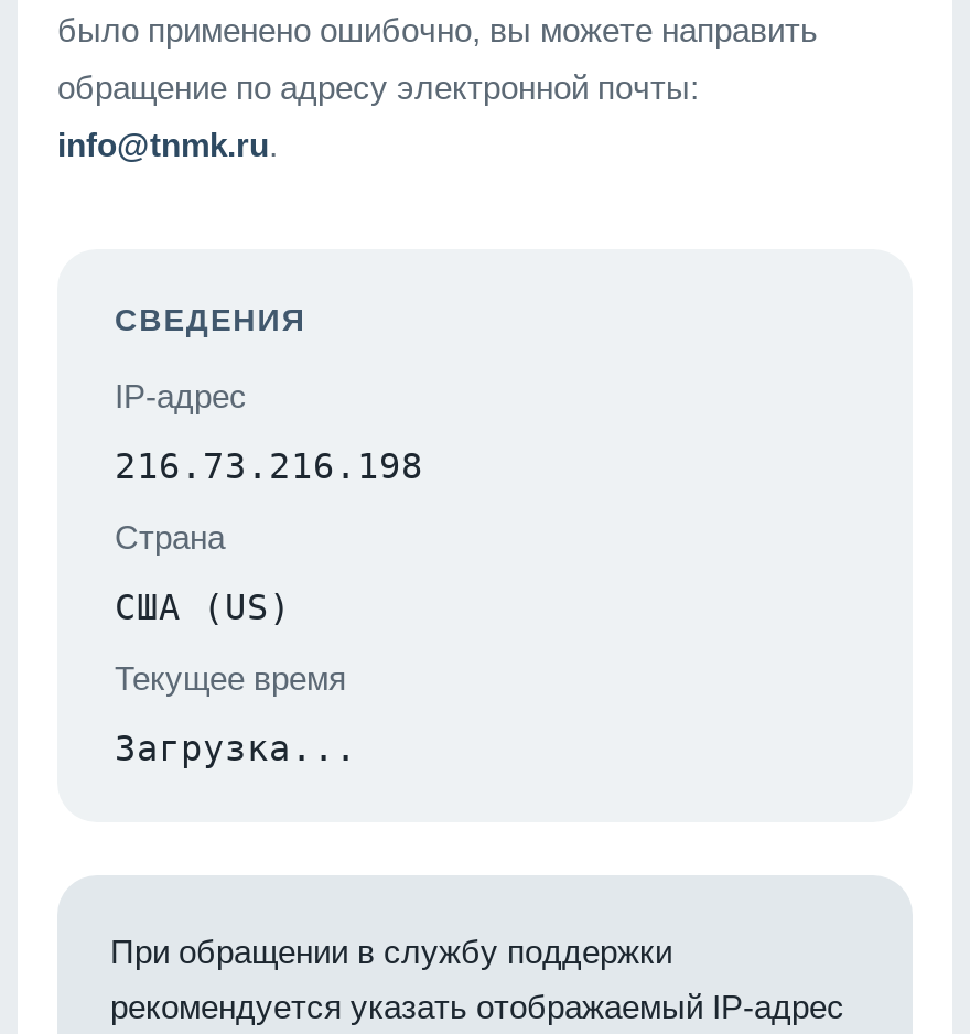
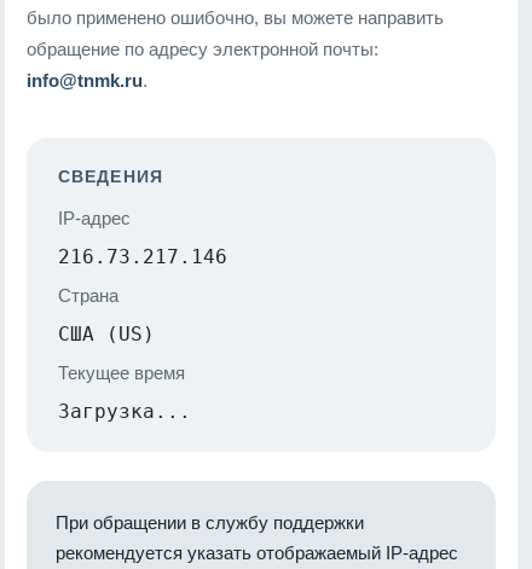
[115,444,423,486] 216.73.216.198 -> [58,245,227,268] 216.73.217.146

